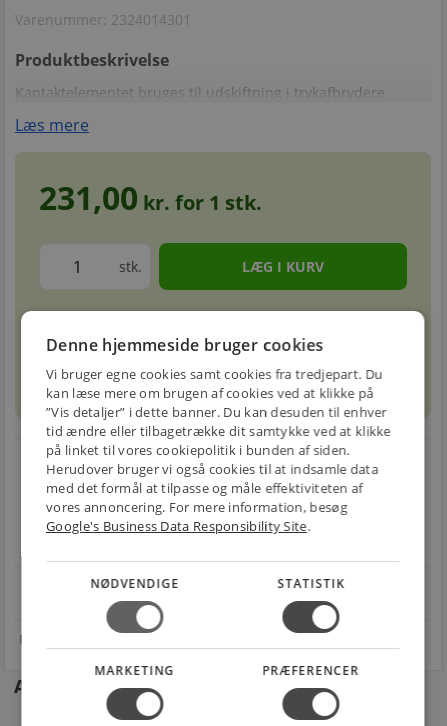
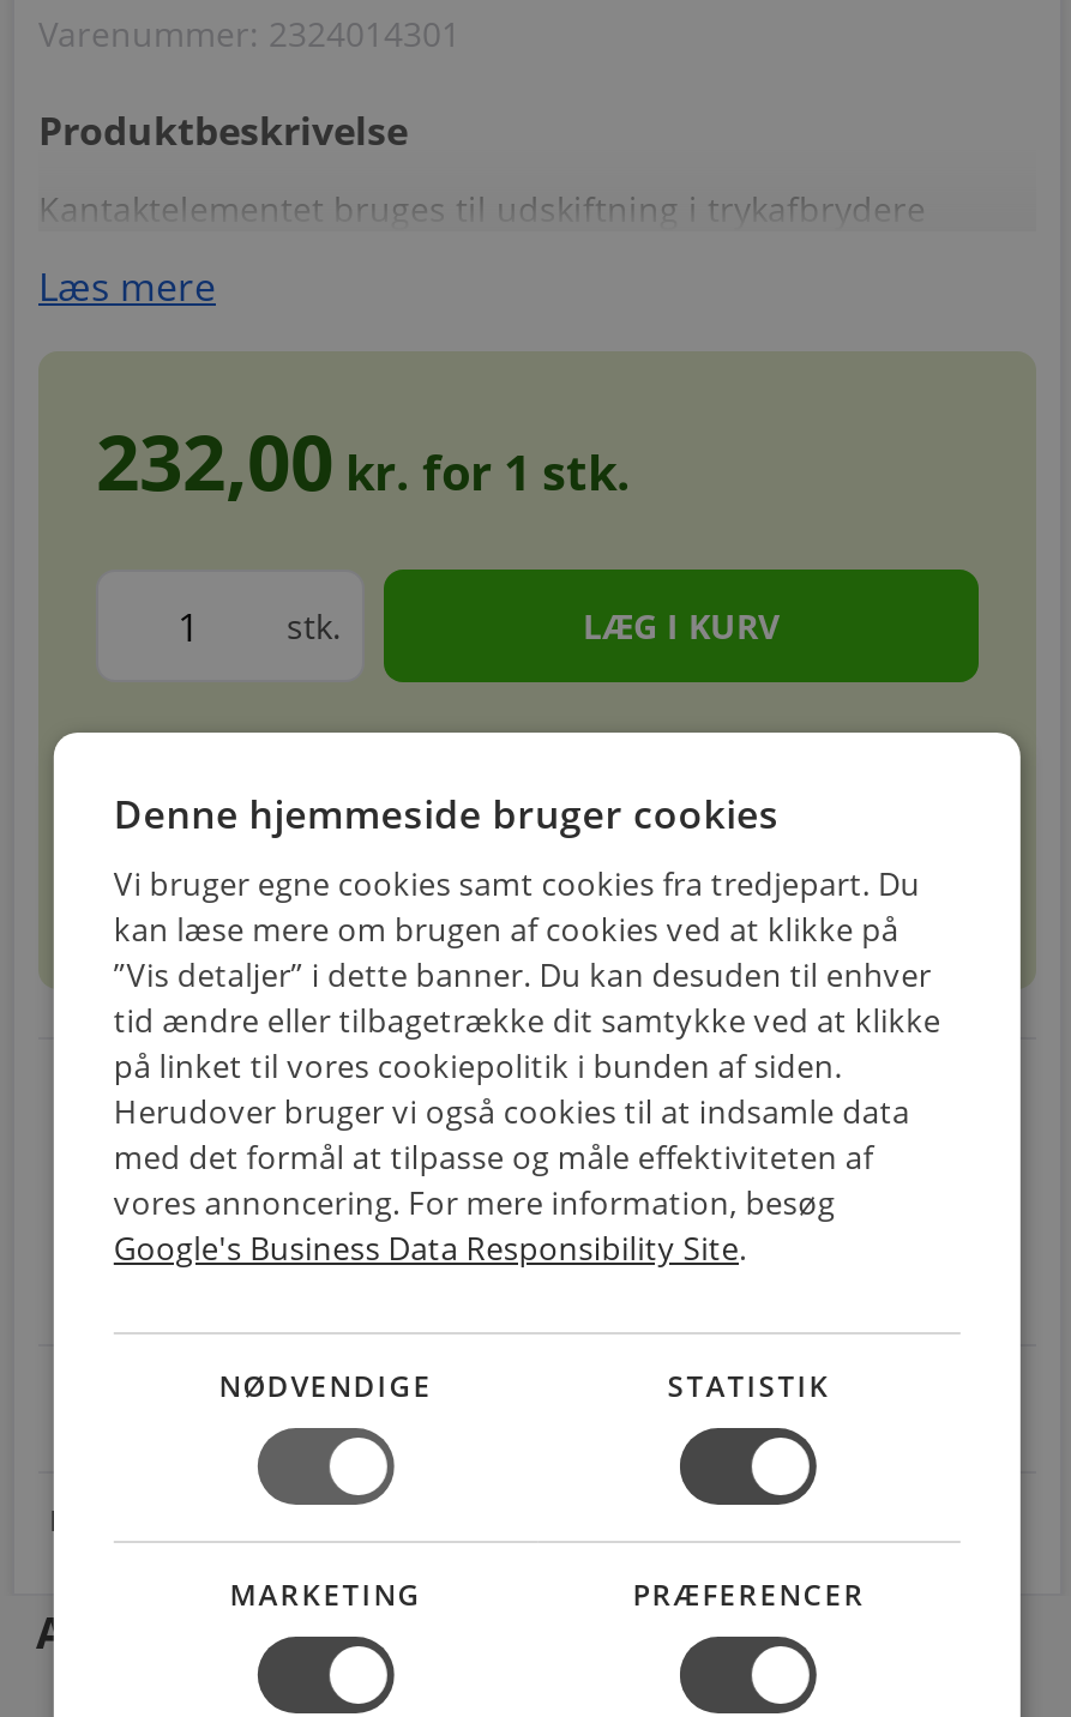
[39,176,262,219] 231,00 kr. for 1 stk. -> [96,409,631,512] 232,00 kr. for 1 stk.

